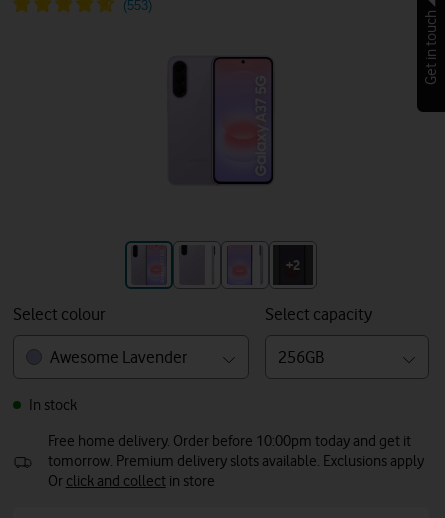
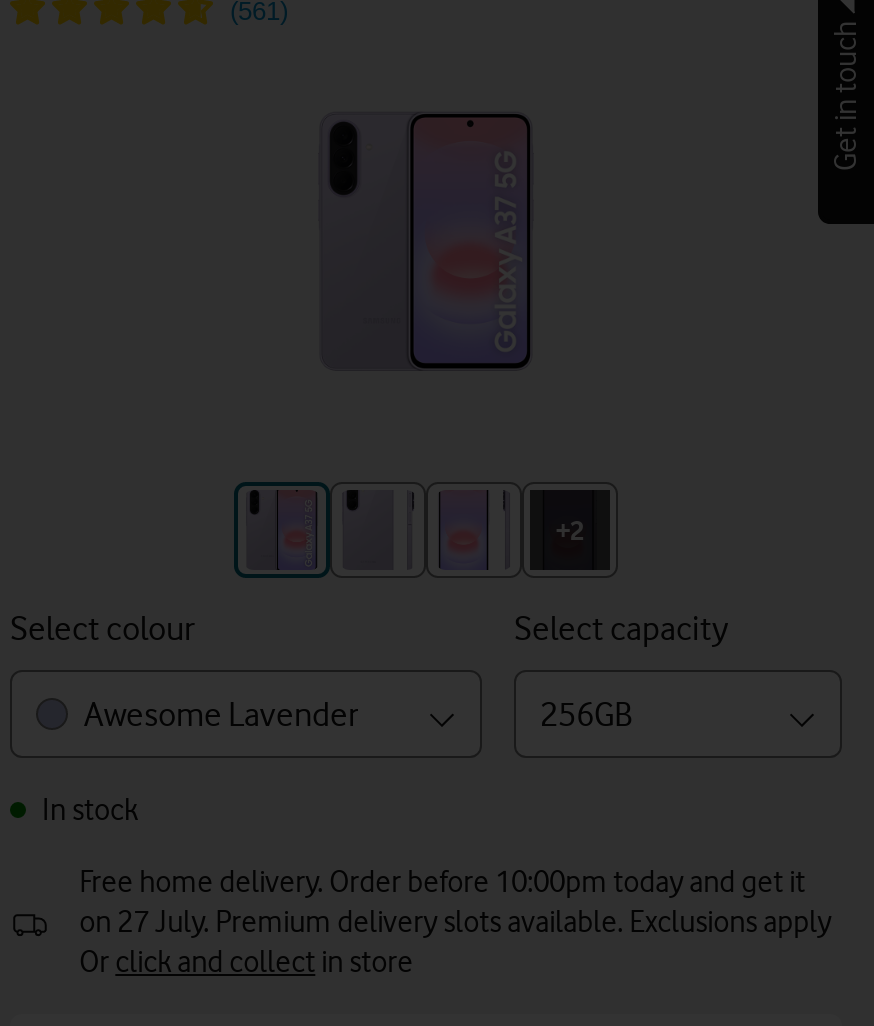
[48,452,424,470] tomorrow. Premium delivery slots available. Exclusions apply -> [79,904,831,940] on 27 July. Premium delivery slots available. Exclusions apply

